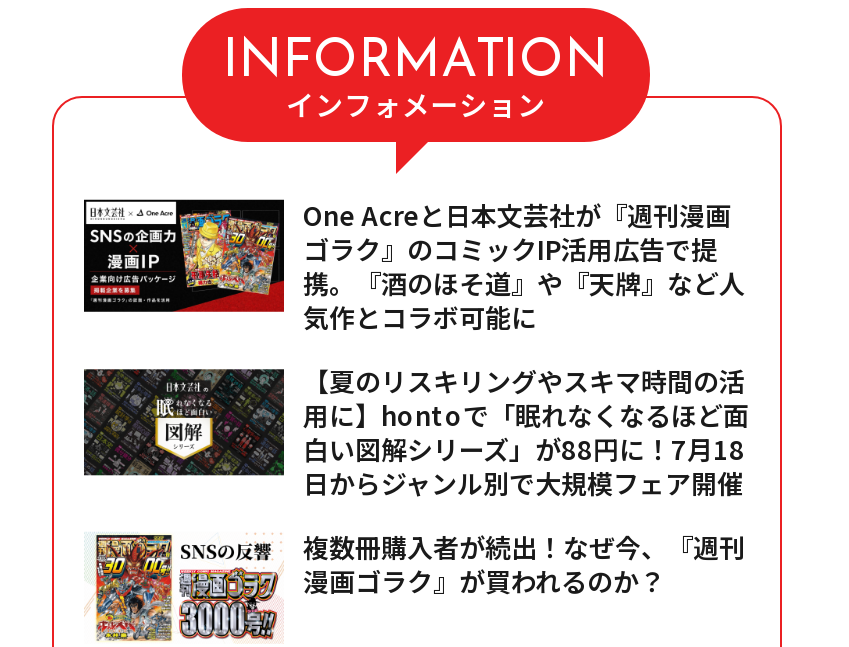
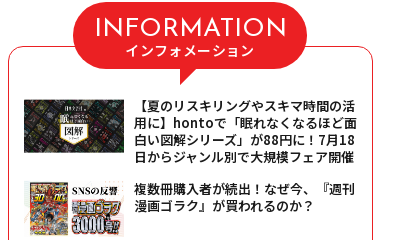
[84,196,745,336] [image] | One Acreと日本文芸社が『週刊漫画 | ゴラク』のコミックIP活用広告で提 | 携。『酒のほそ道』や『天牌』など人 | 気作とコラボ可能に -> none

